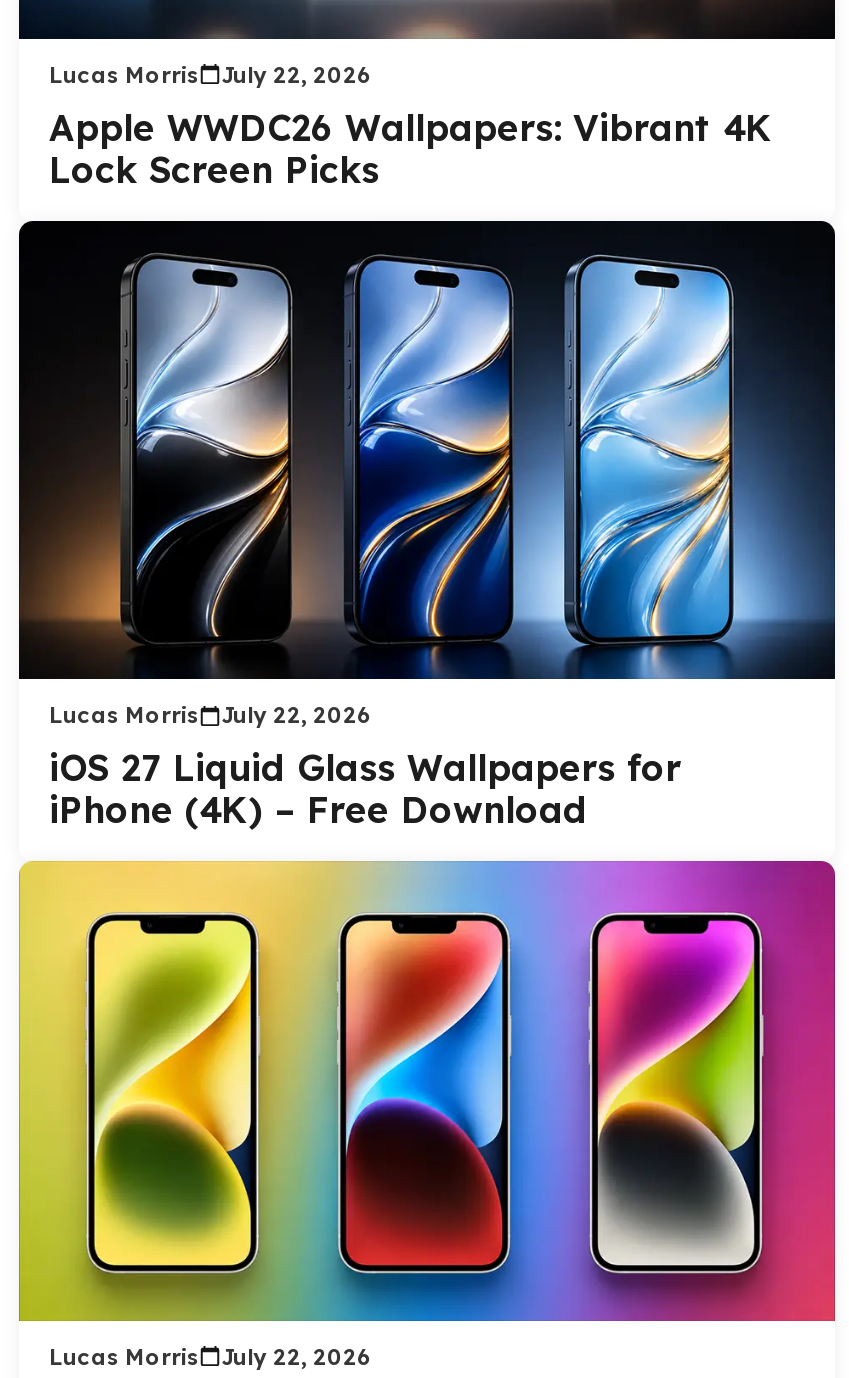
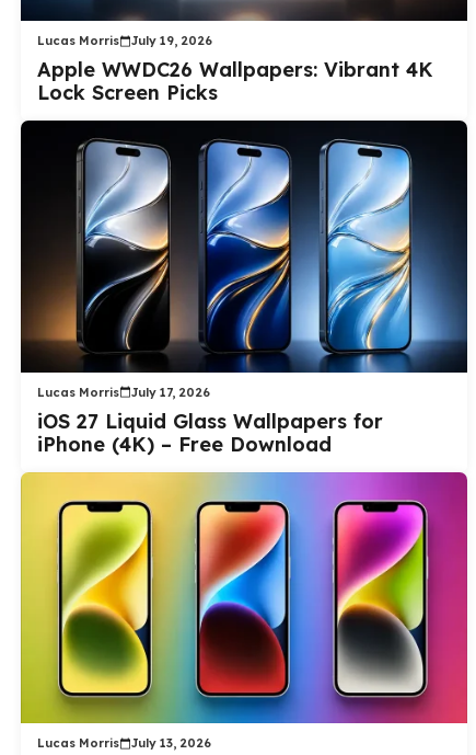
[49,60,371,88] Lucas Morris July 22, 2026 -> [37,33,212,48] Lucas Morris July 19, 2026
[49,701,371,729] Lucas Morris July 22, 2026 -> [37,384,210,399] Lucas Morris July 17, 2026
[49,1342,371,1370] Lucas Morris July 22, 2026 -> [37,735,211,751] Lucas Morris July 13, 2026

